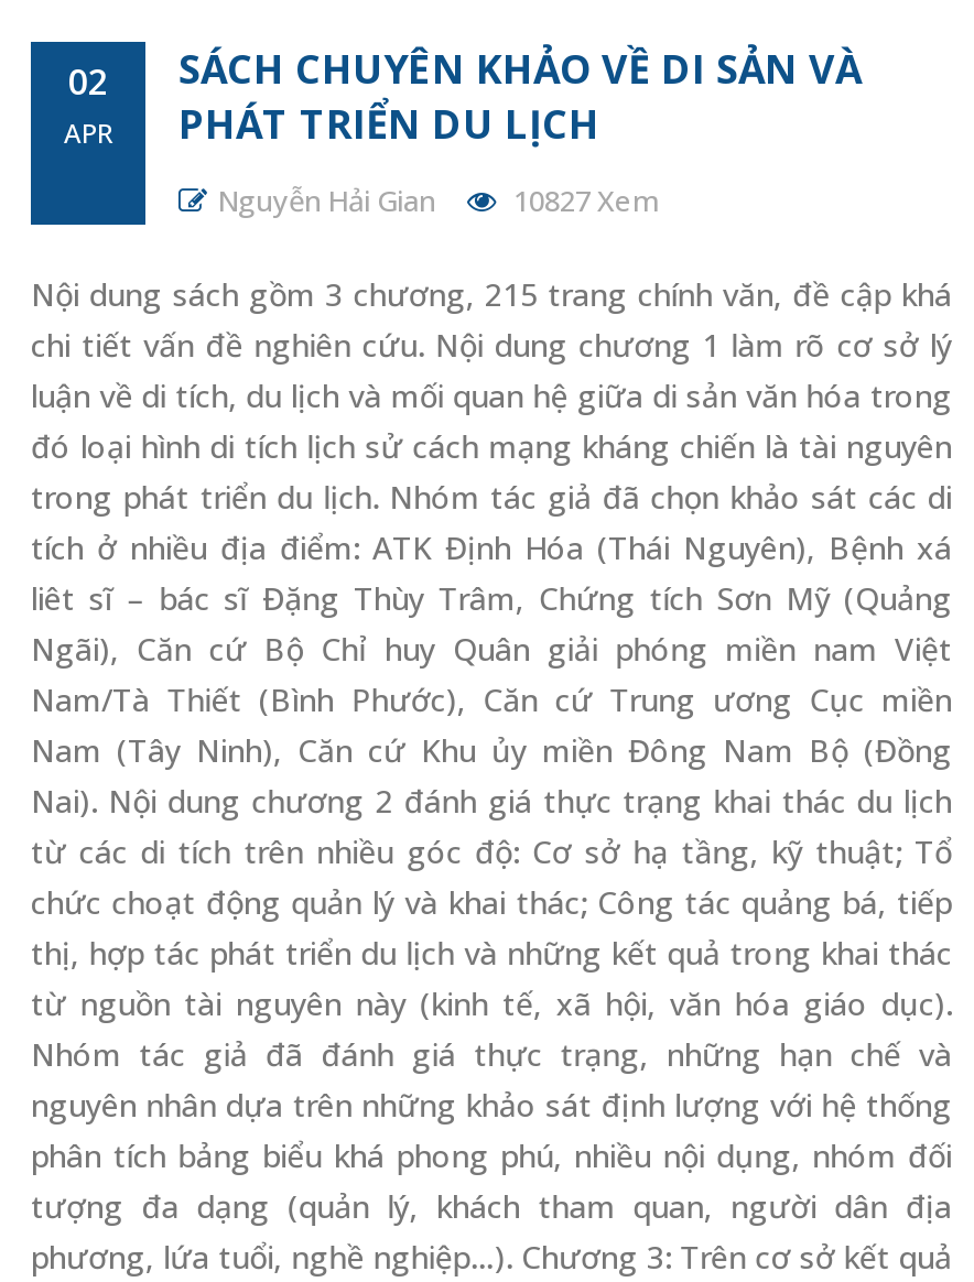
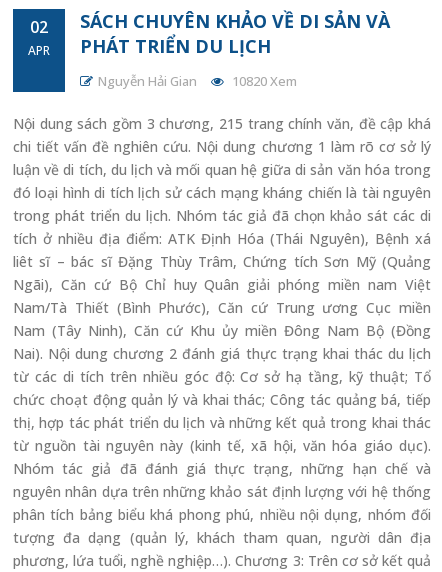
[218,181,657,220] Nguyễn Hải Gian 10827 Xem -> [98,72,297,90] Nguyễn Hải Gian 10820 Xem

